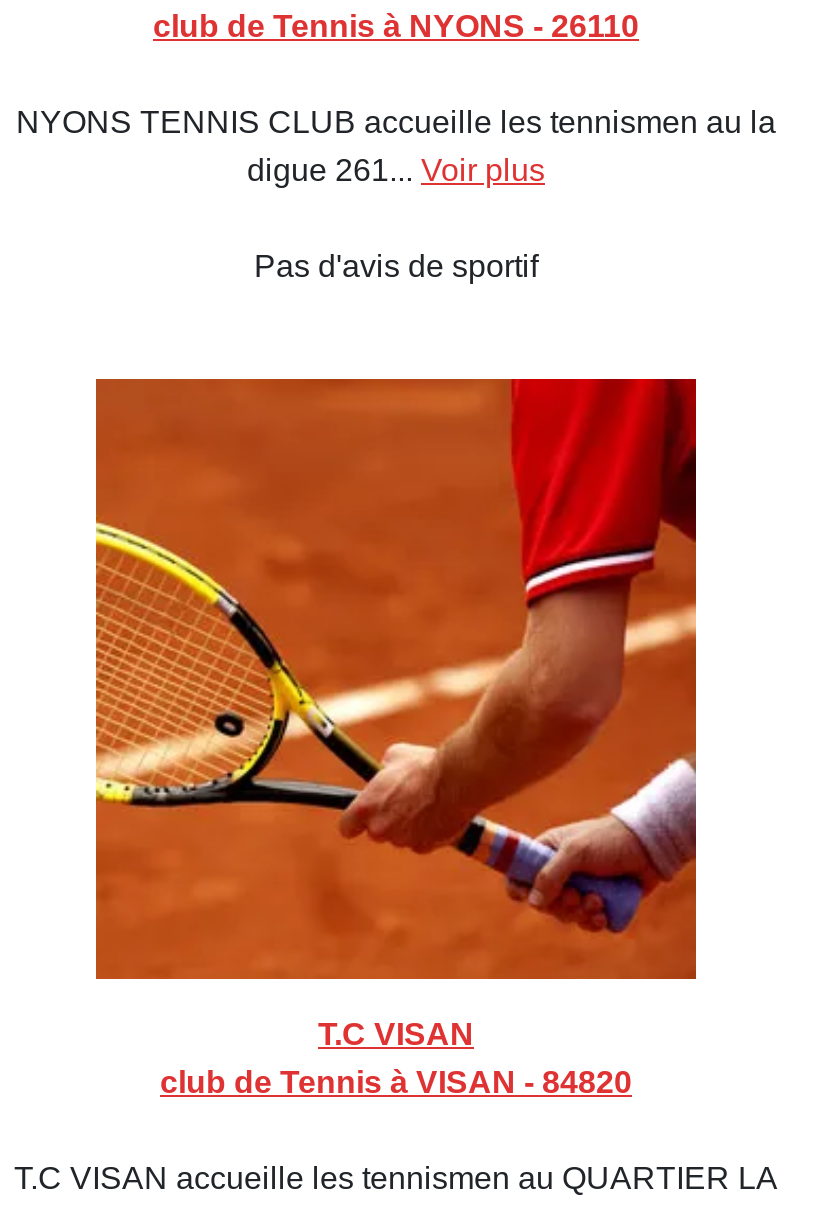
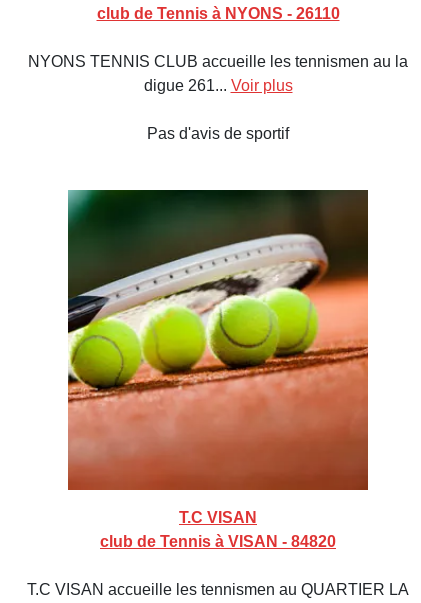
[94,377,696,977] [image] -> [67,189,368,489] [image]

